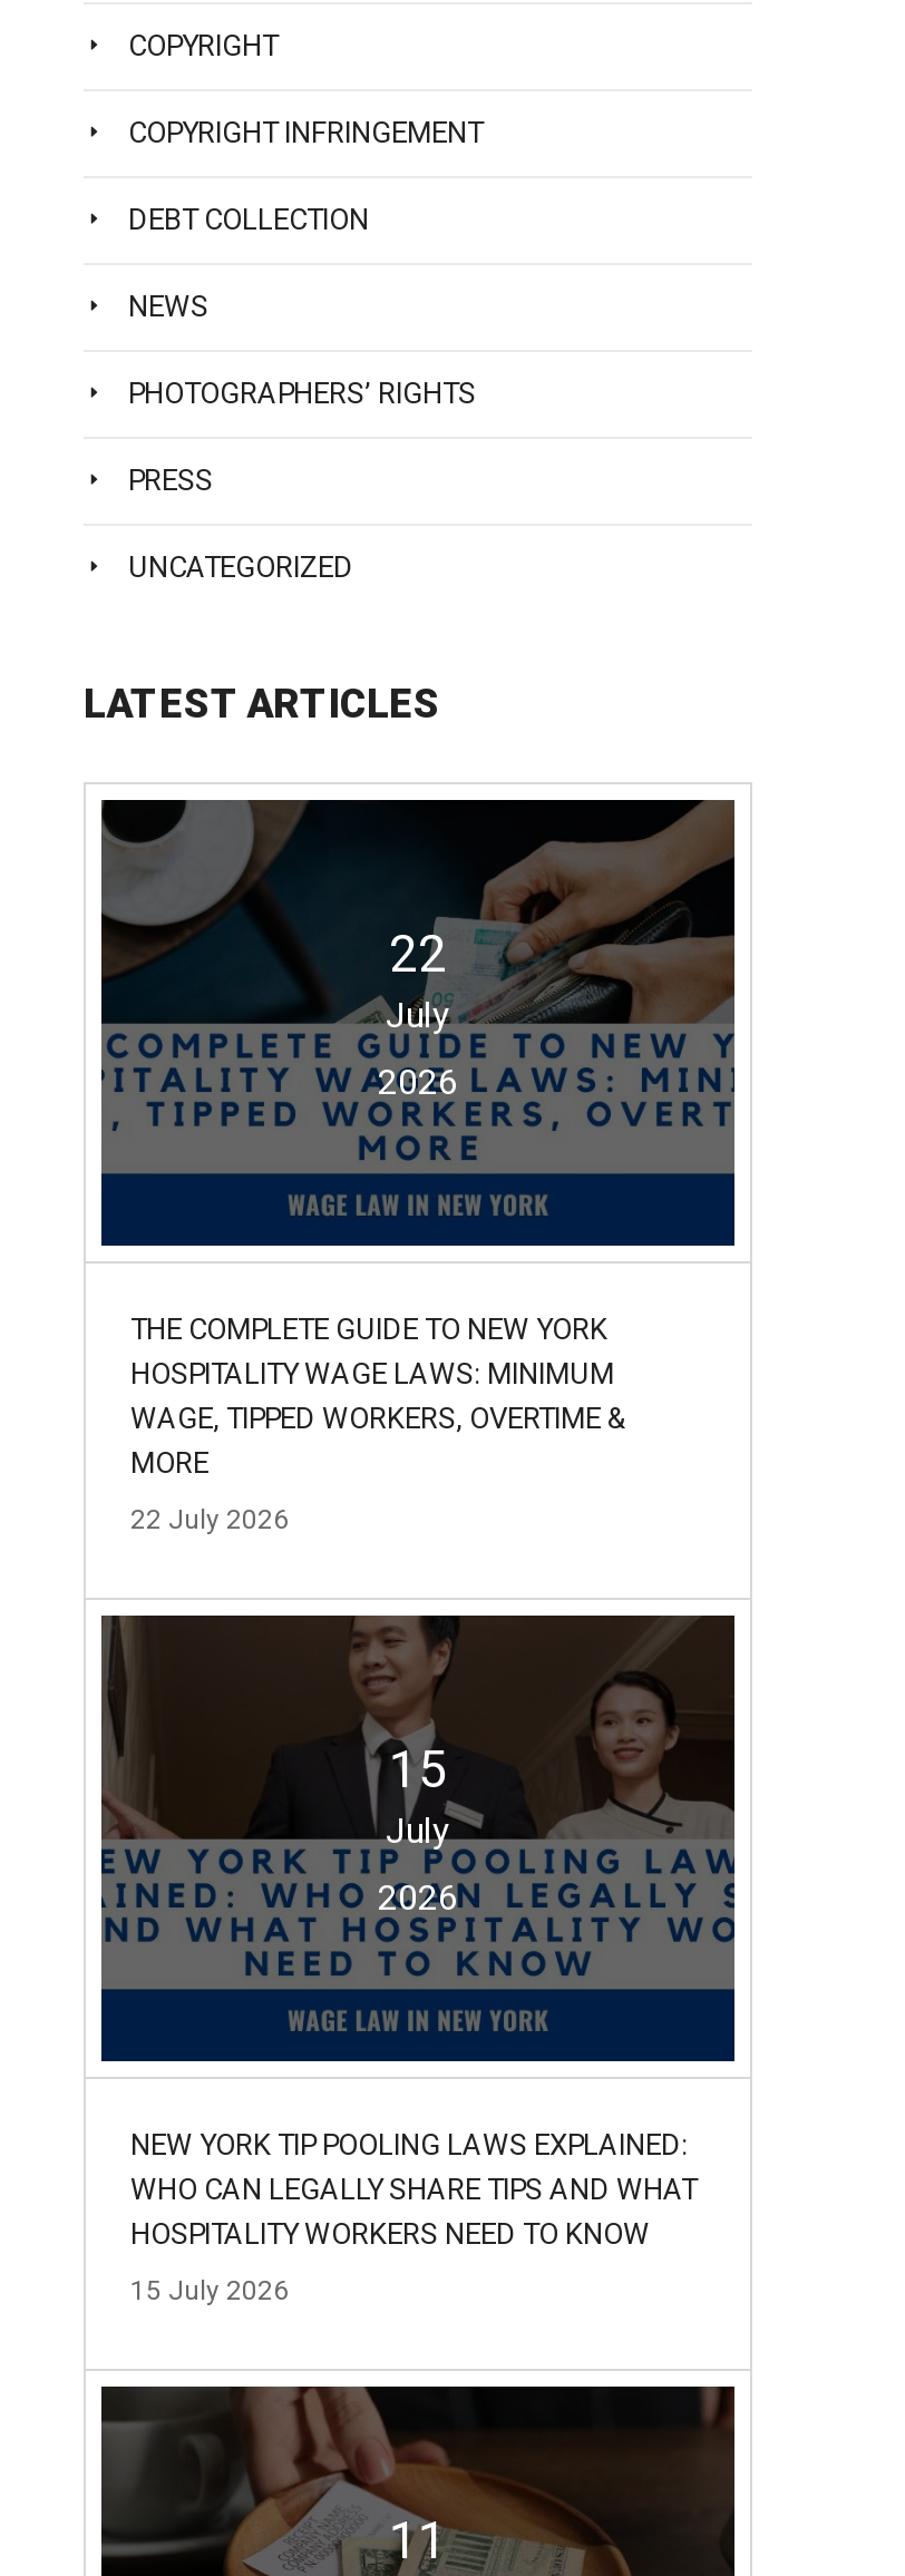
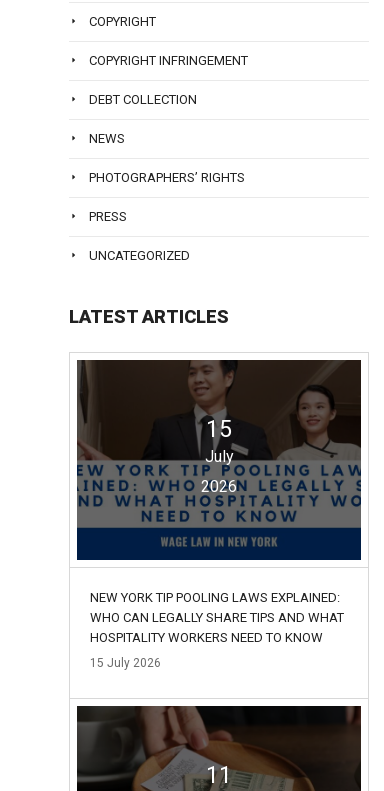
[101,800,734,1161] [image] | 22 | July | 2026 -> none
[130,1313,627,1536] THE COMPLETE GUIDE TO NEW YORK | HOSPITALITY WAGE LAWS: MINIMUM | WAGE, TIPPED WORKERS, OVERTIME & | MORE | 22 July 2026 -> none

